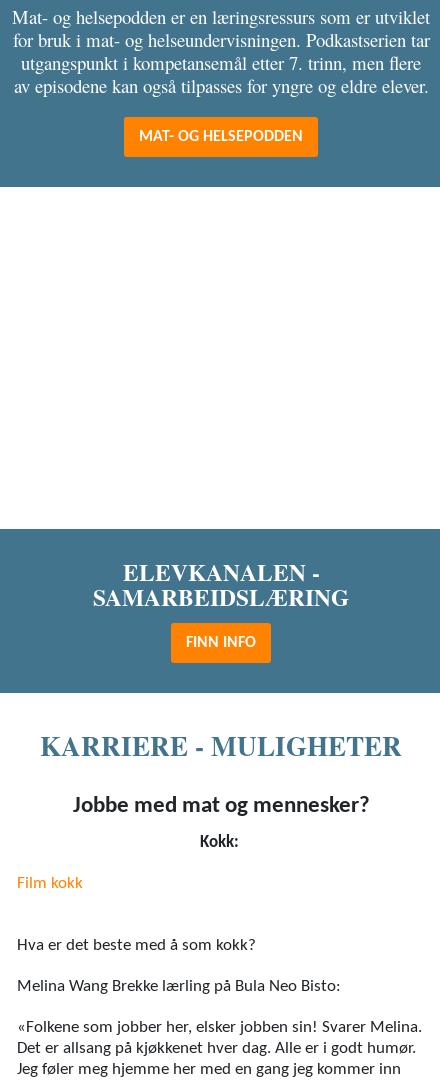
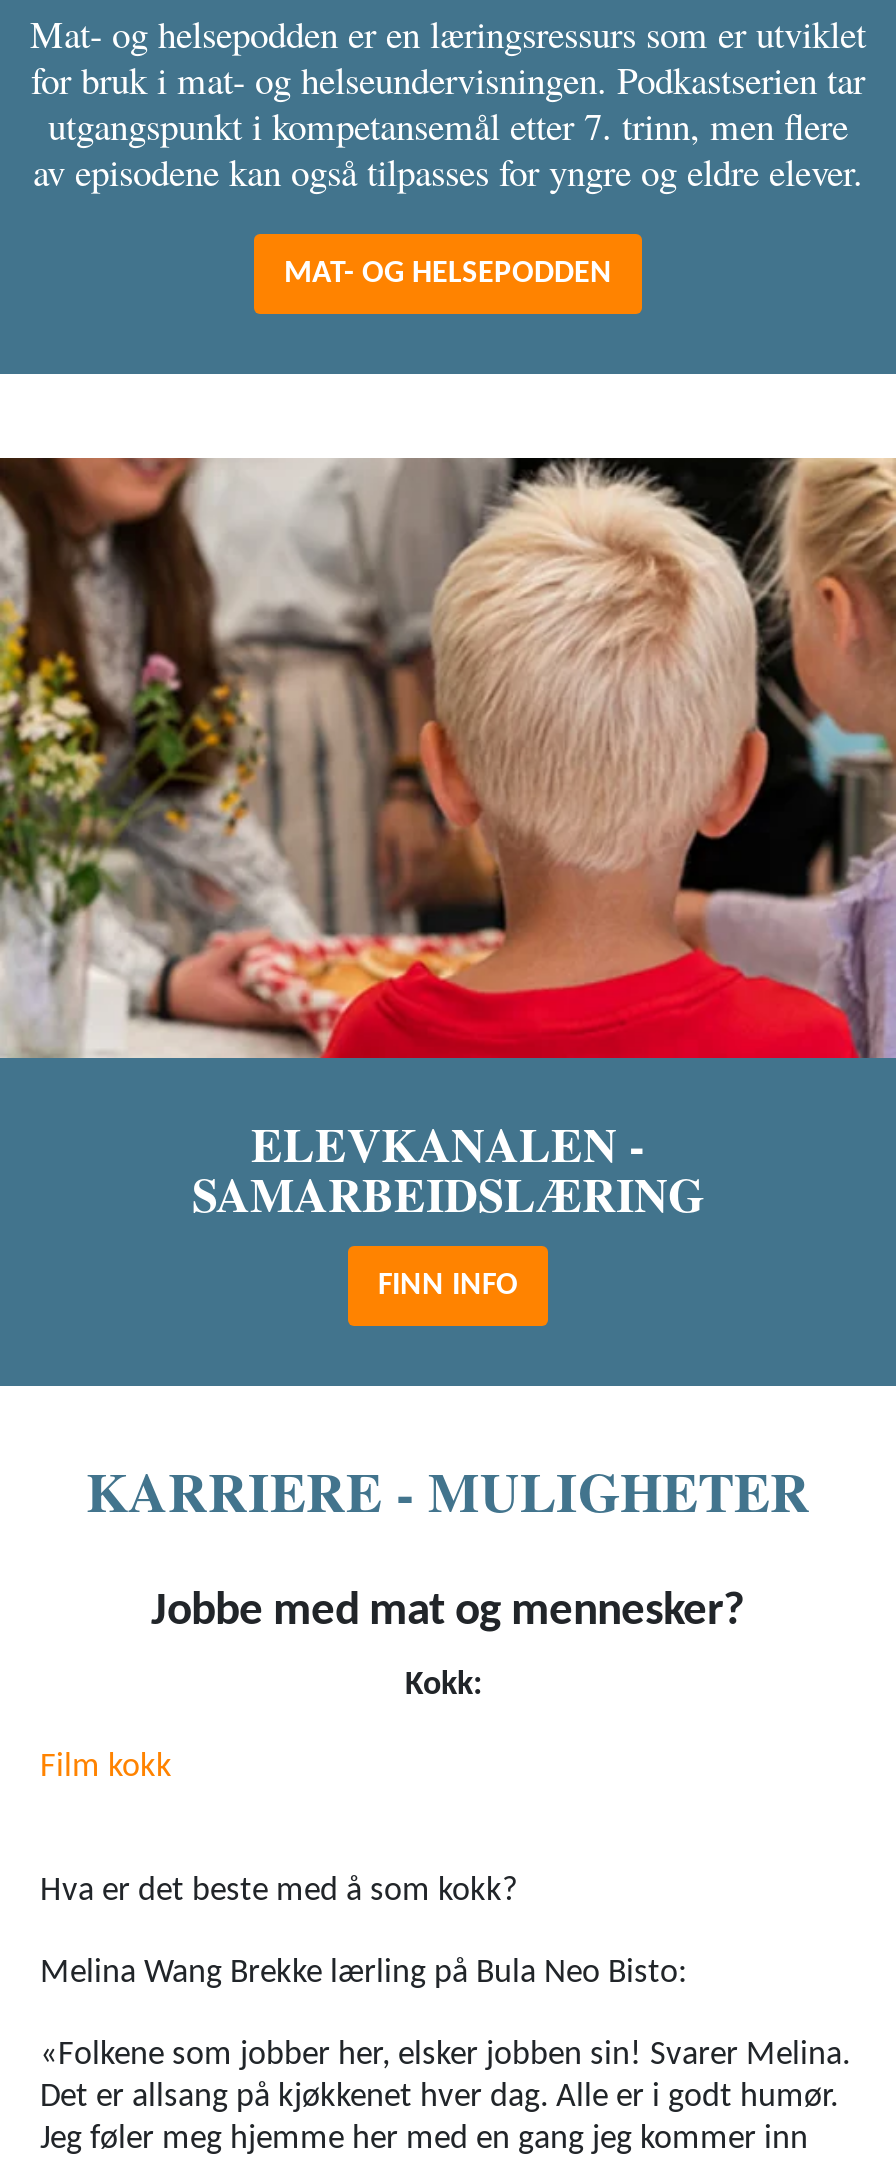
none -> [6,456,890,1060] [image]

